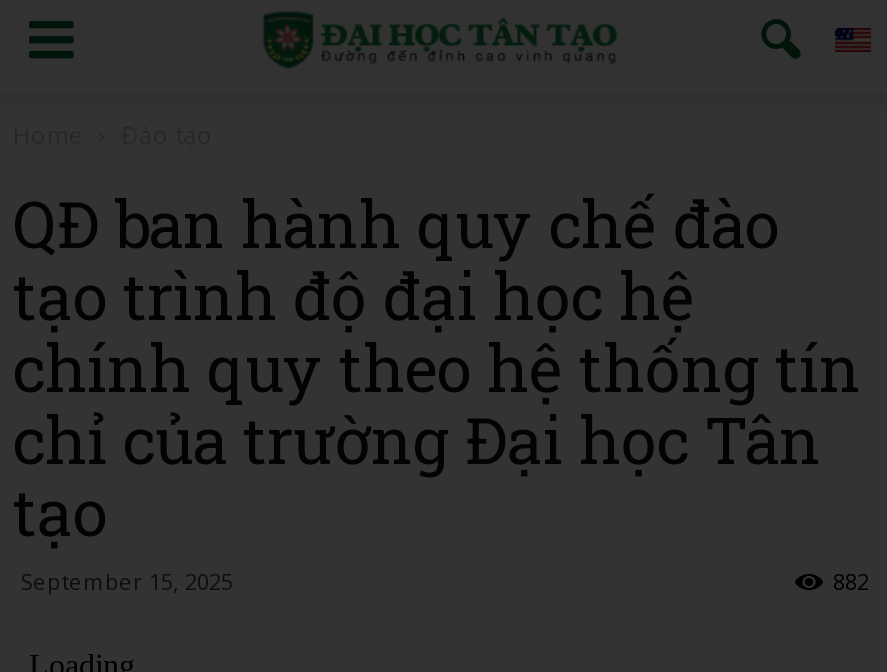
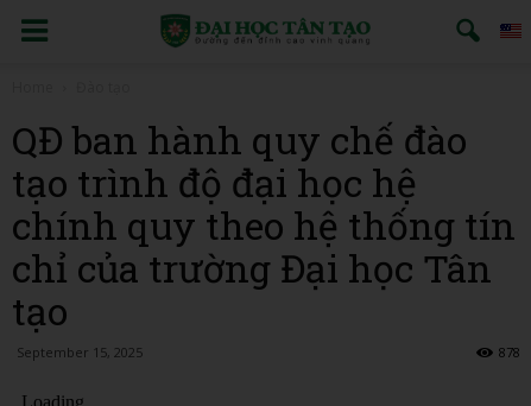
[833,566,869,596] 882 -> [499,343,520,361] 878

